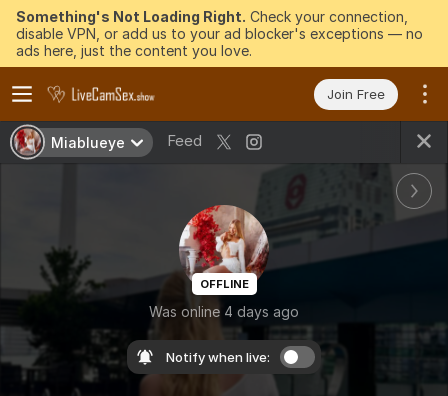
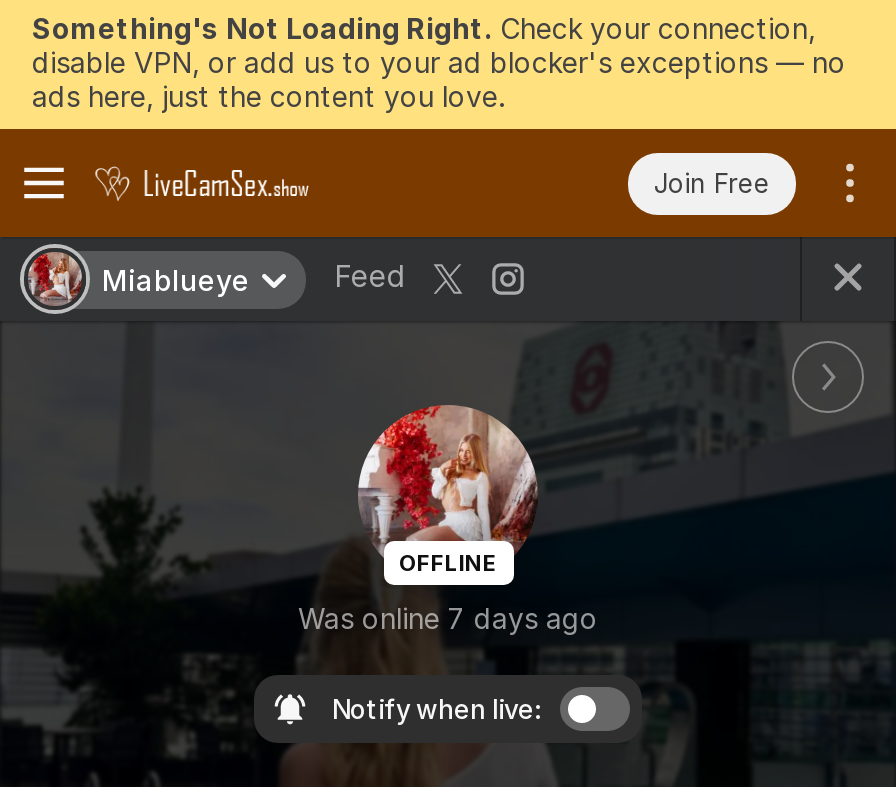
[149,302,299,319] Was online 4 days ago -> [298,600,598,634] Was online 7 days ago

